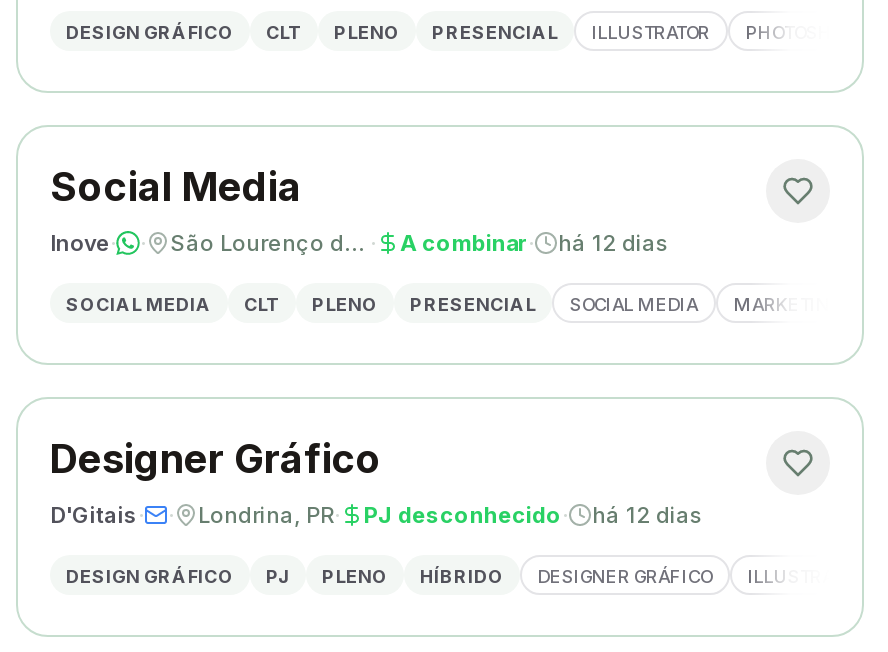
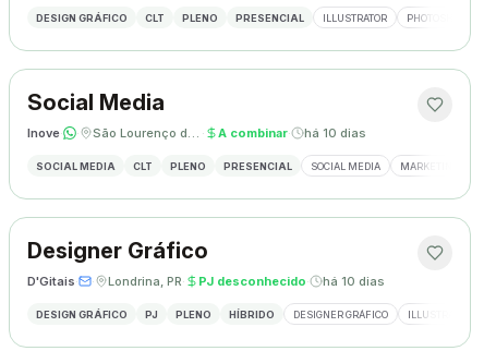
[558,229,670,257] há 12 dias -> [304,125,366,141] há 10 dias
[592,501,704,529] há 12 dias -> [323,274,385,289] há 10 dias

